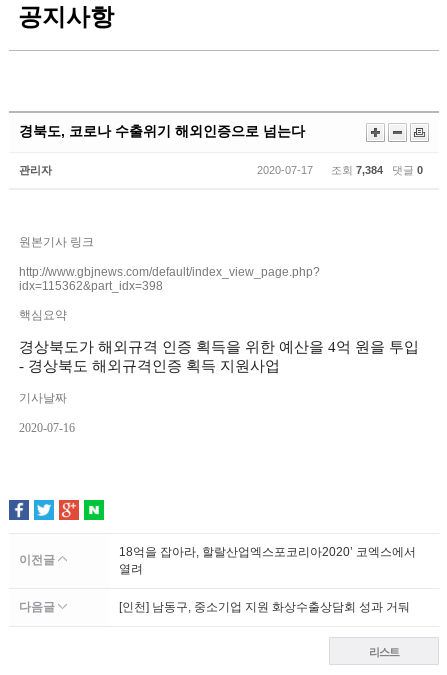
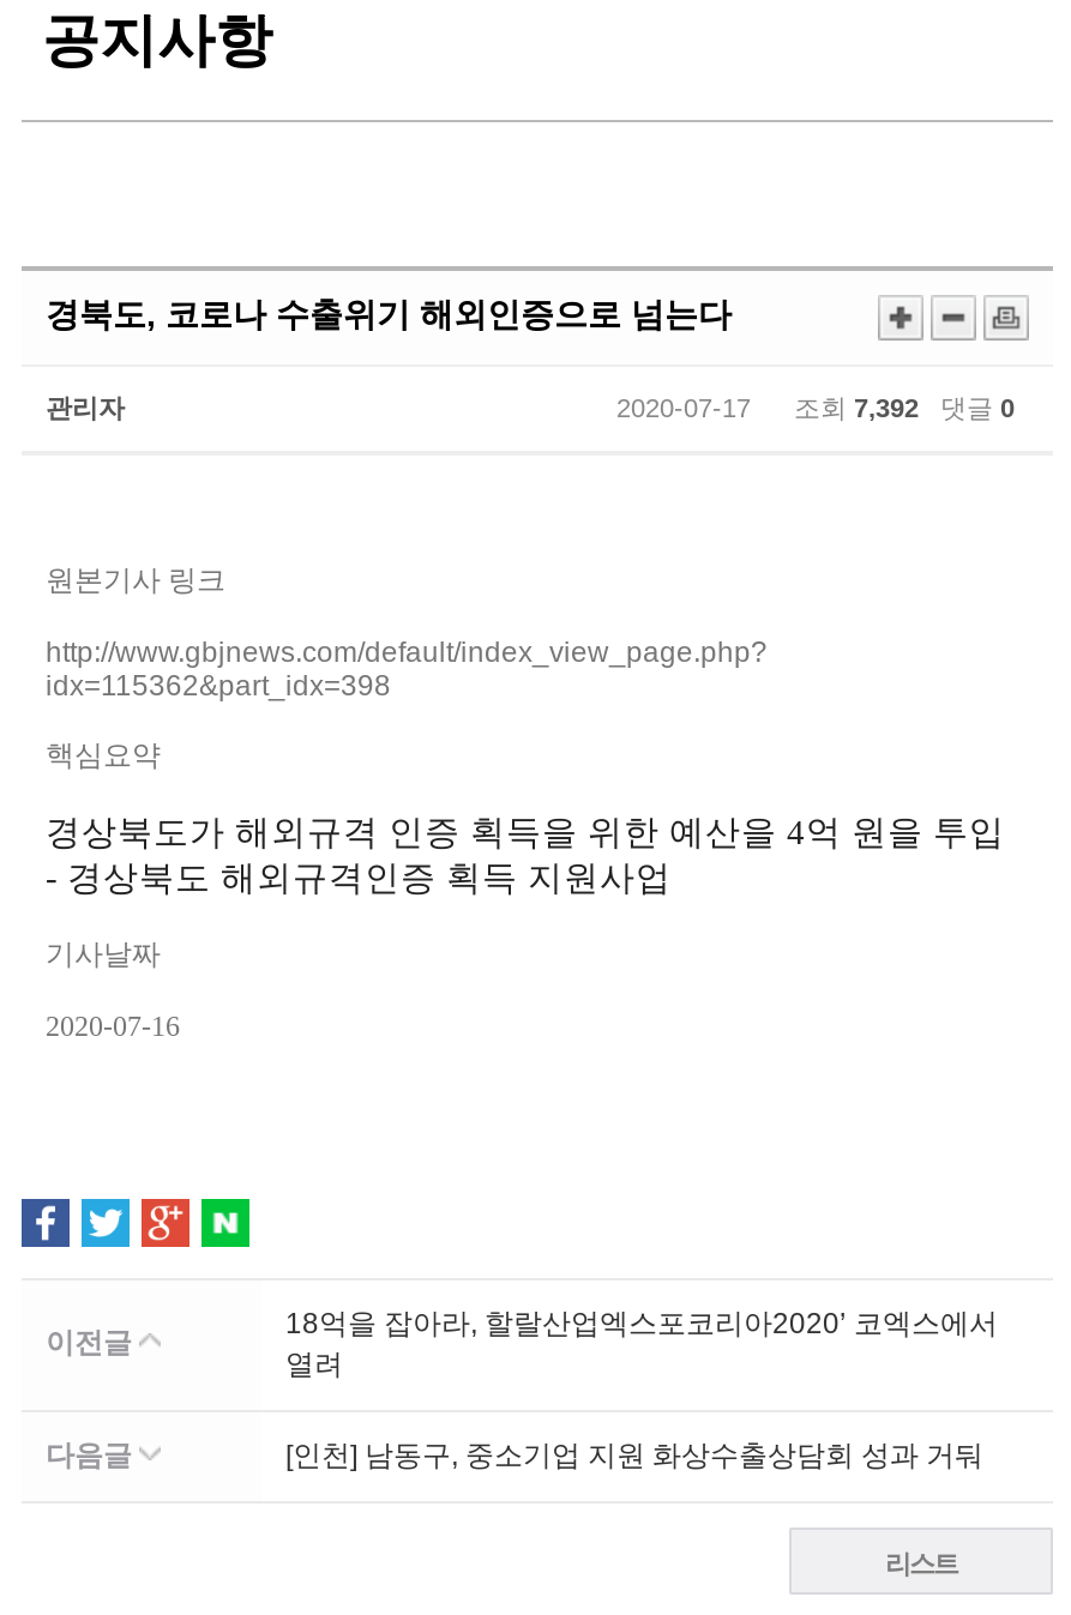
[257,164,423,176] 2020-07-17 조회 7,384 댓글 0 -> [616,393,1015,422] 2020-07-17 조회 7,392 댓글 0

